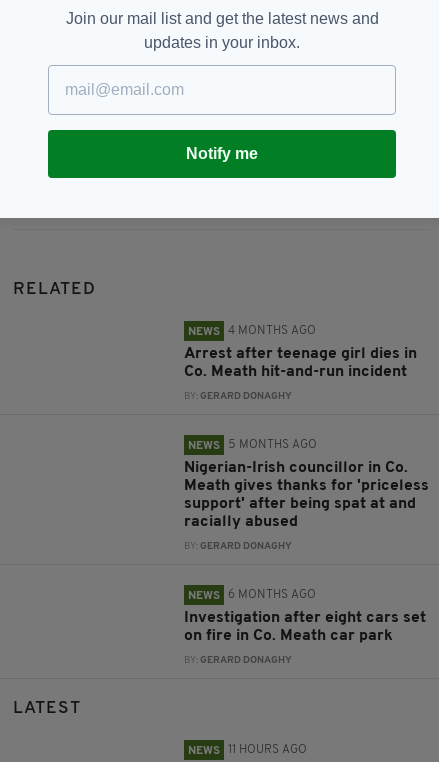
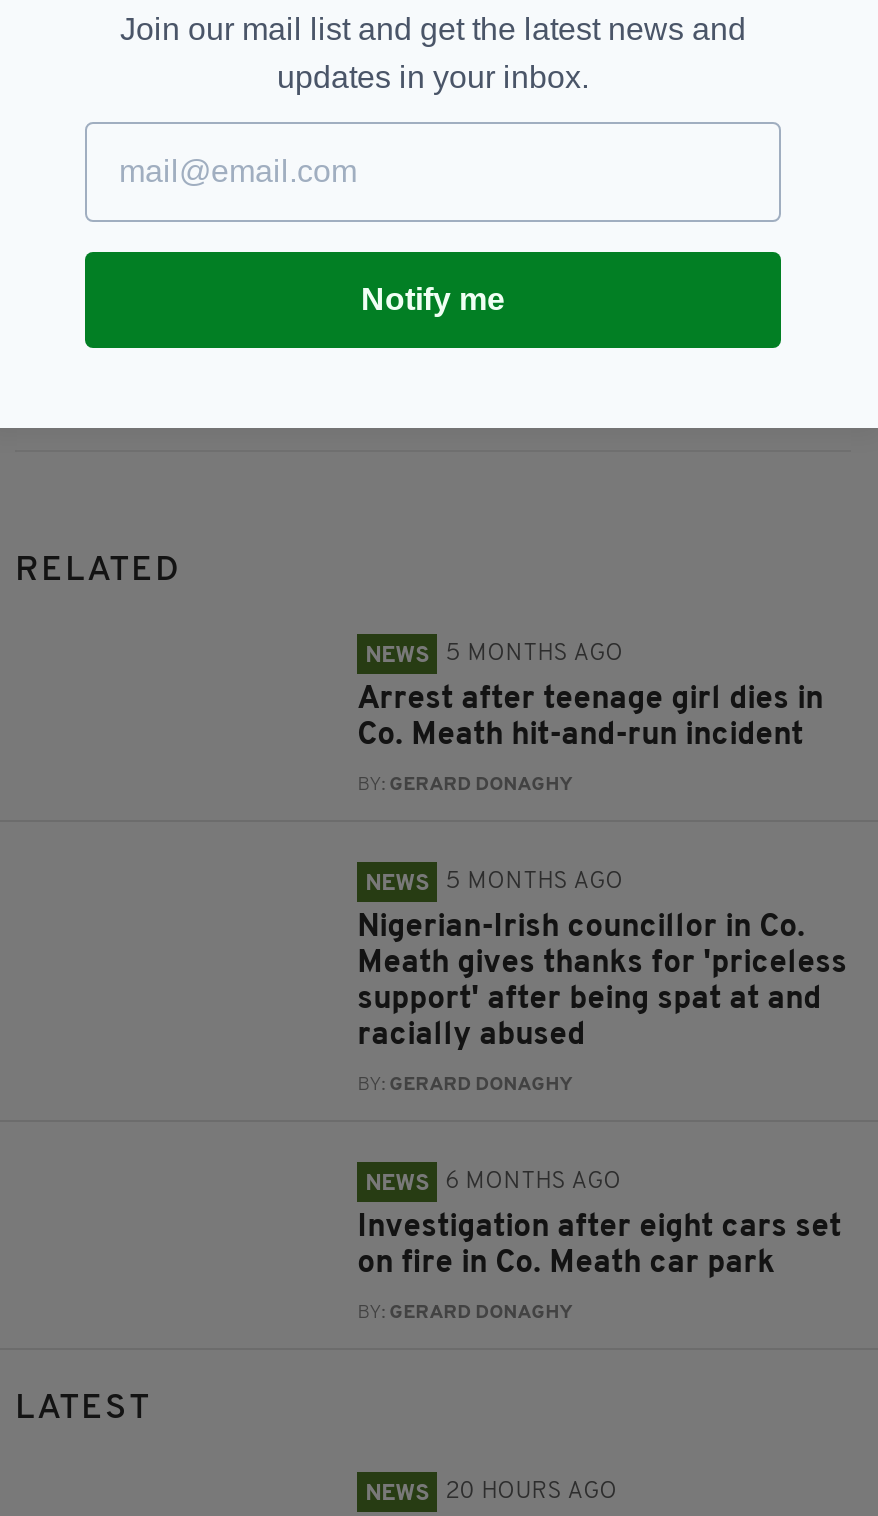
[188,325,316,338] NEWS 4 MONTHS AGO -> [365,642,623,668] NEWS 5 MONTHS AGO
[188,744,307,757] NEWS 11 HOURS AGO -> [365,1480,617,1506] NEWS 20 HOURS AGO

